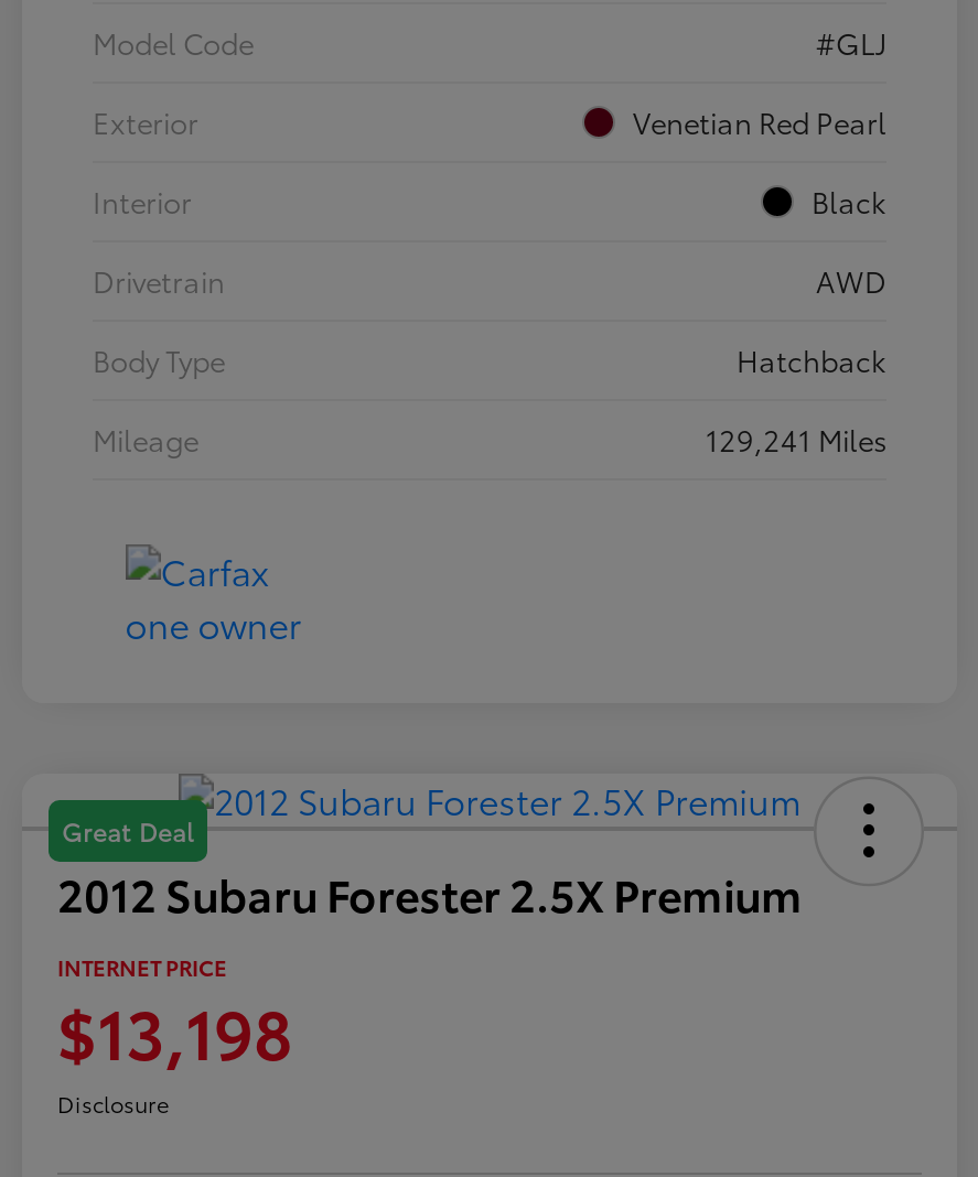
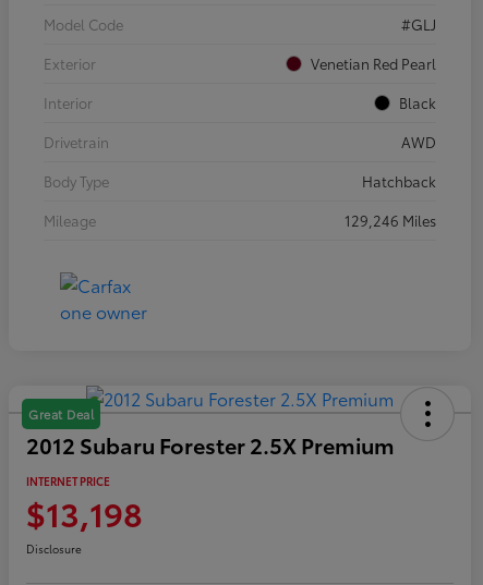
[706,418,886,458] 129,241 Miles -> [345,210,436,230] 129,246 Miles

